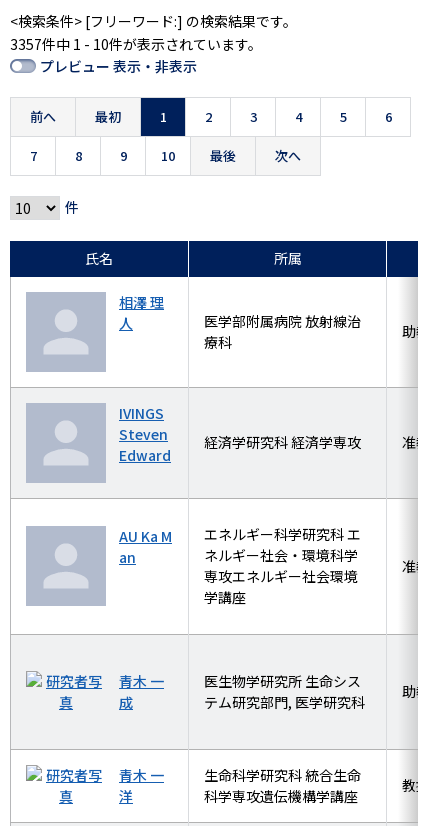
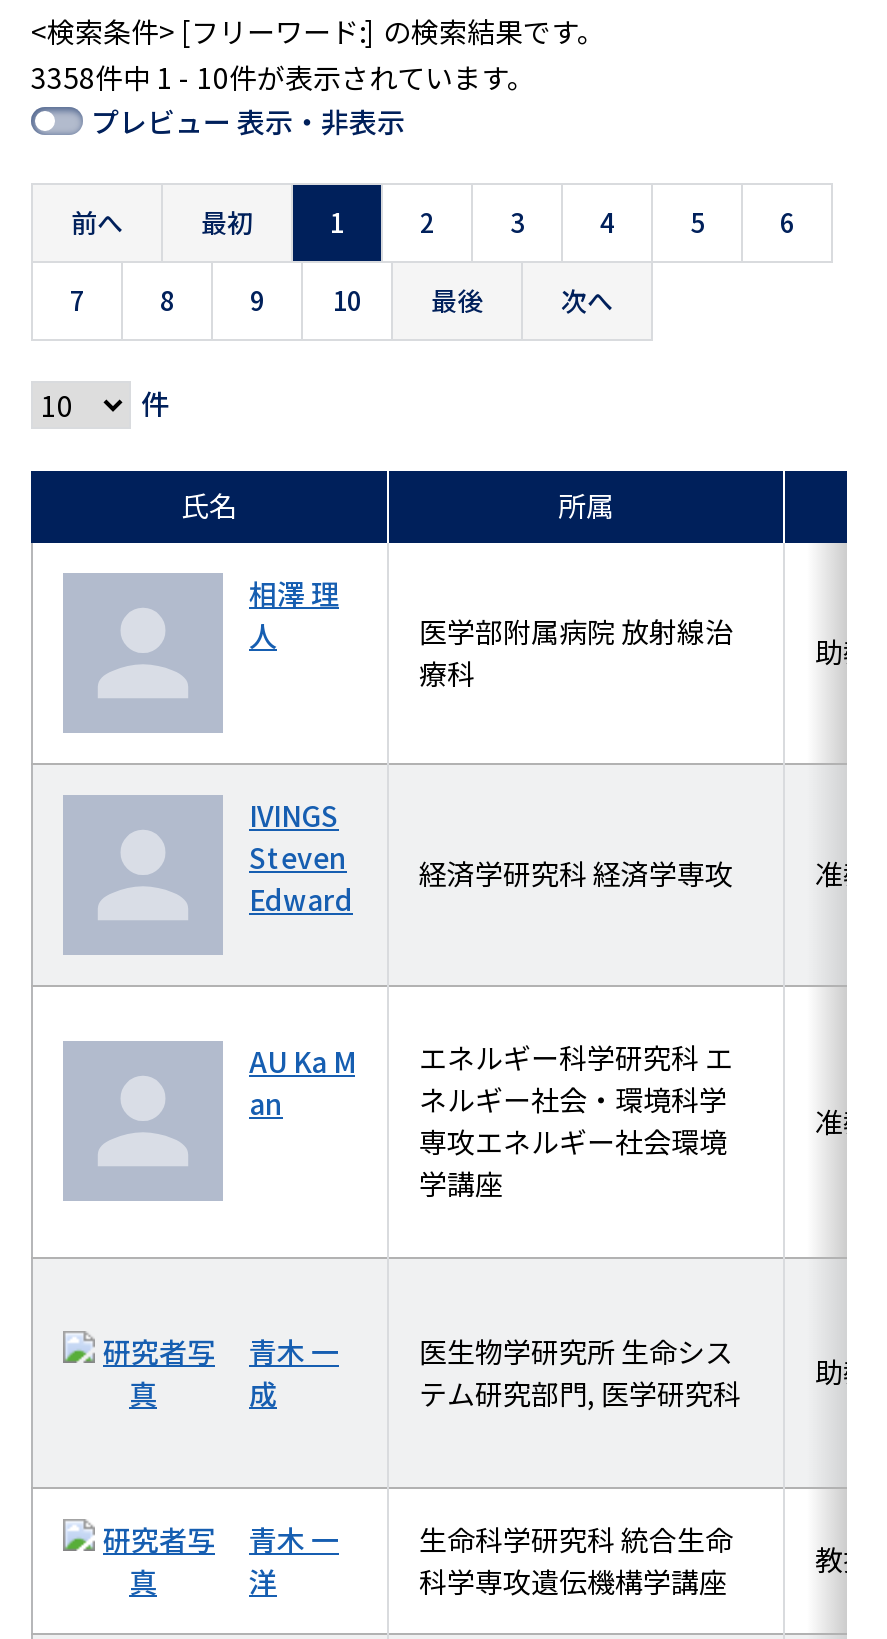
[10,34,262,54] 3357件中 1 - 10件が表示されています。 -> [31,57,535,97] 3358件中 1 - 10件が表示されています。

